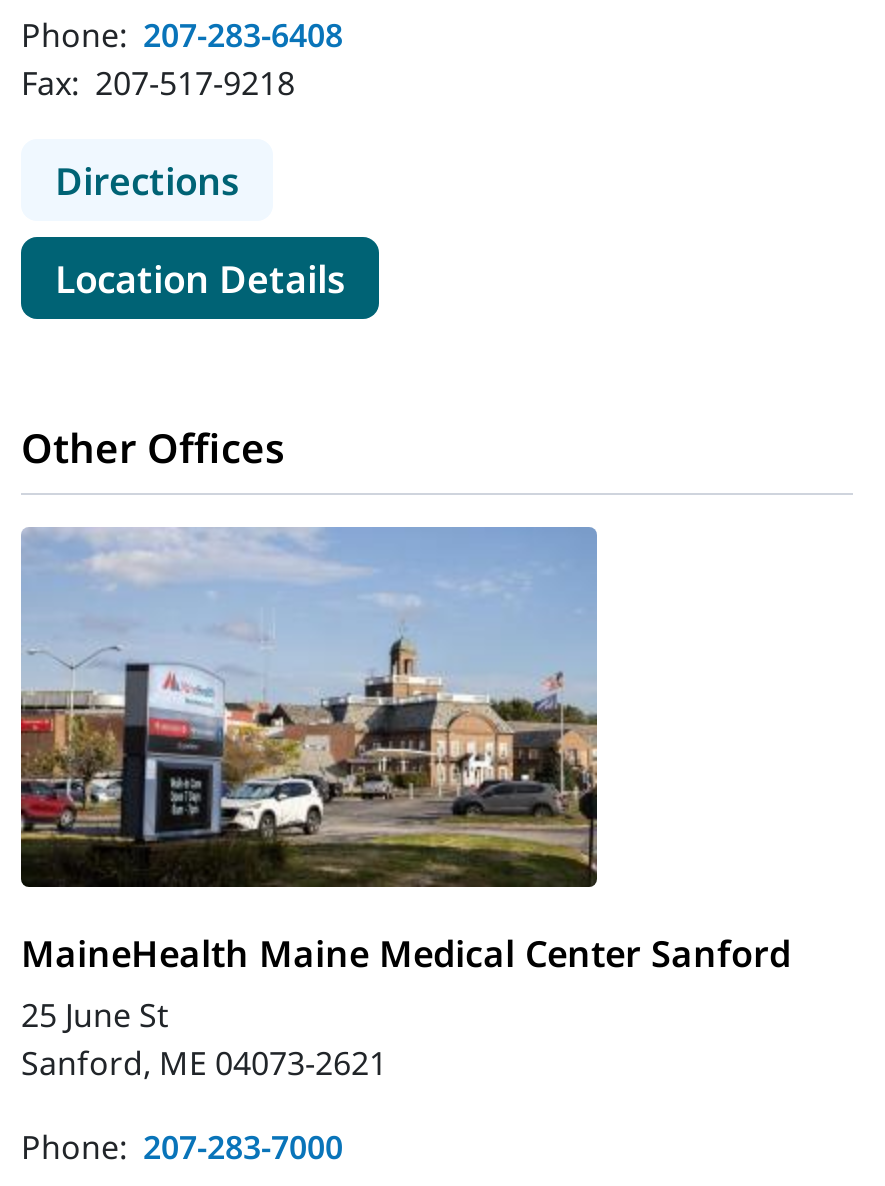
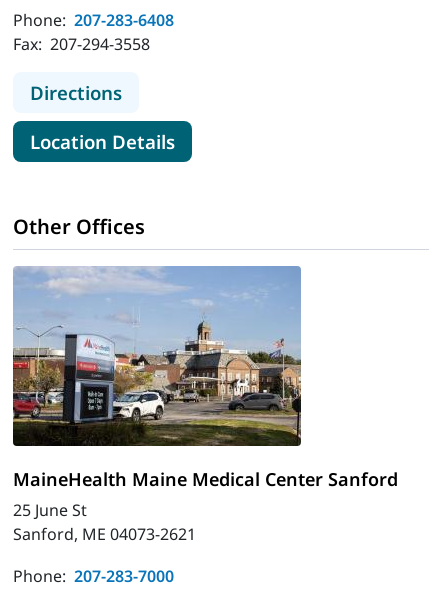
[21,61,295,105] Fax: 207-517-9218 -> [13,33,150,55] Fax: 207-294-3558

